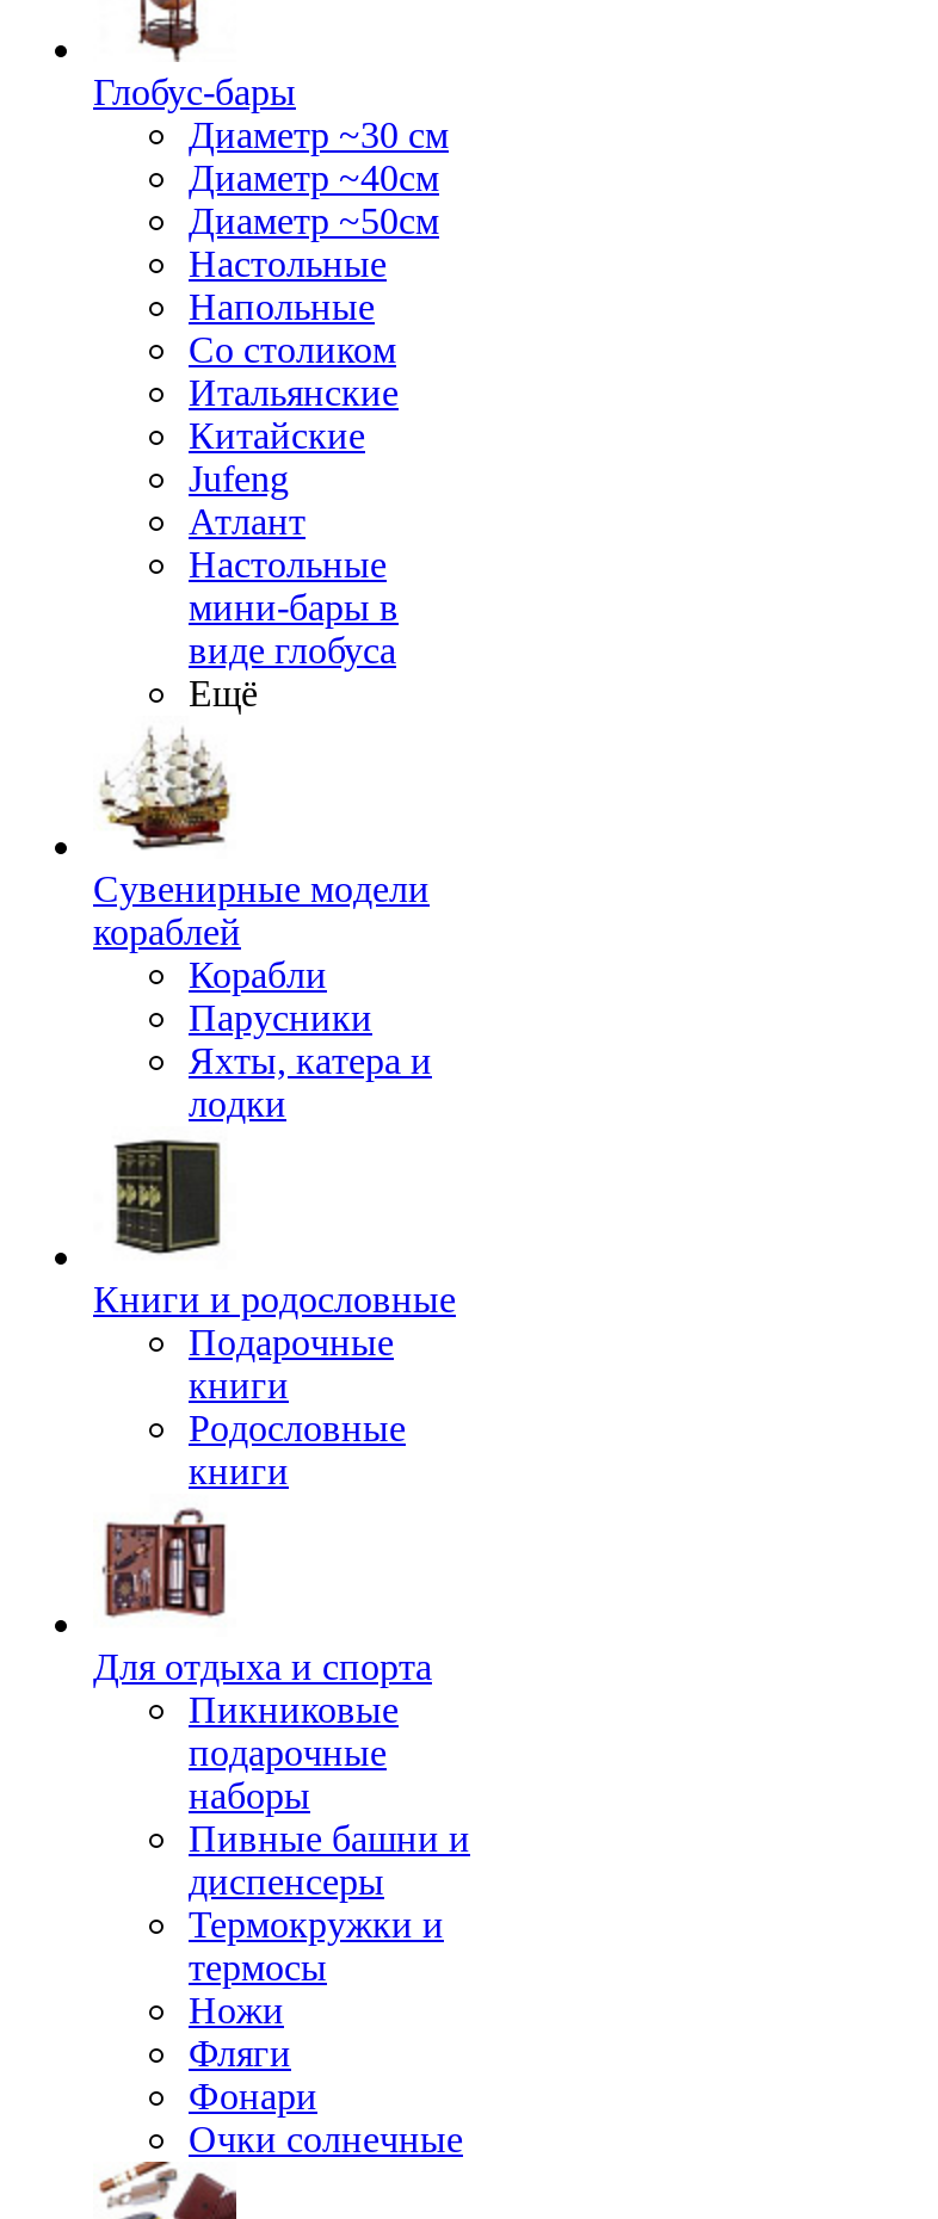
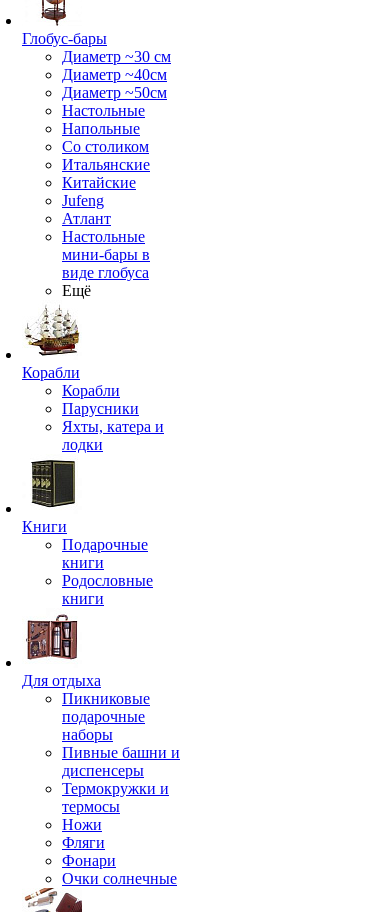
[93,869,430,952] Сувенирные модели | кораблей -> [22,364,80,381] Корабли
[93,1279,456,1319] Книги и родословные -> [22,518,67,535] Книги
[93,1646,432,1687] Для отдыха и спорта -> [22,672,101,689] Для отдыха

